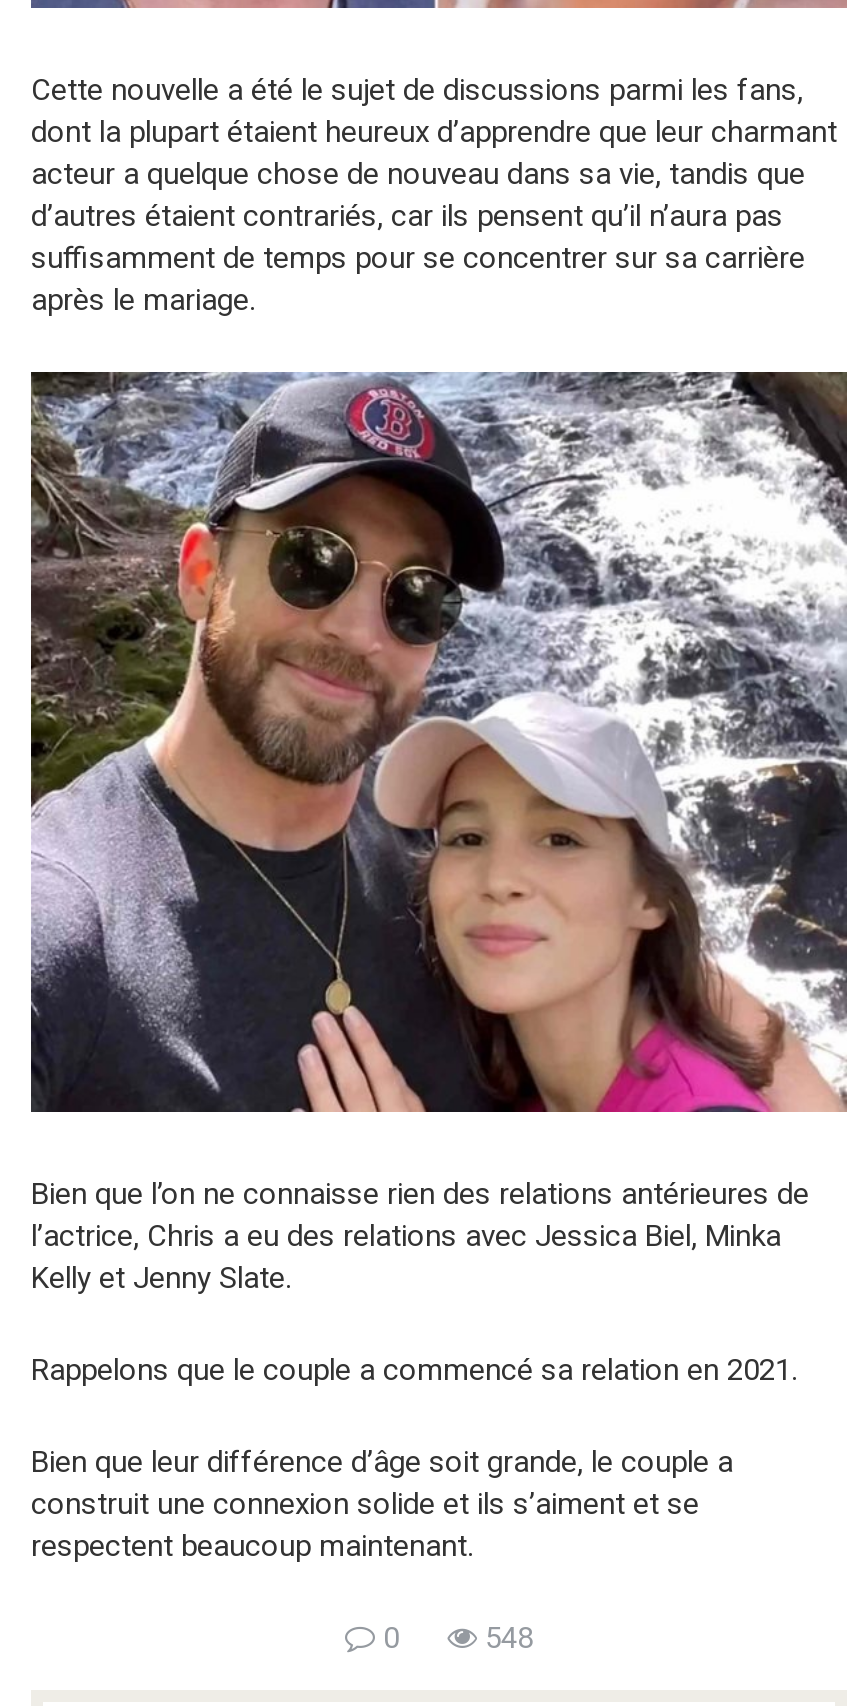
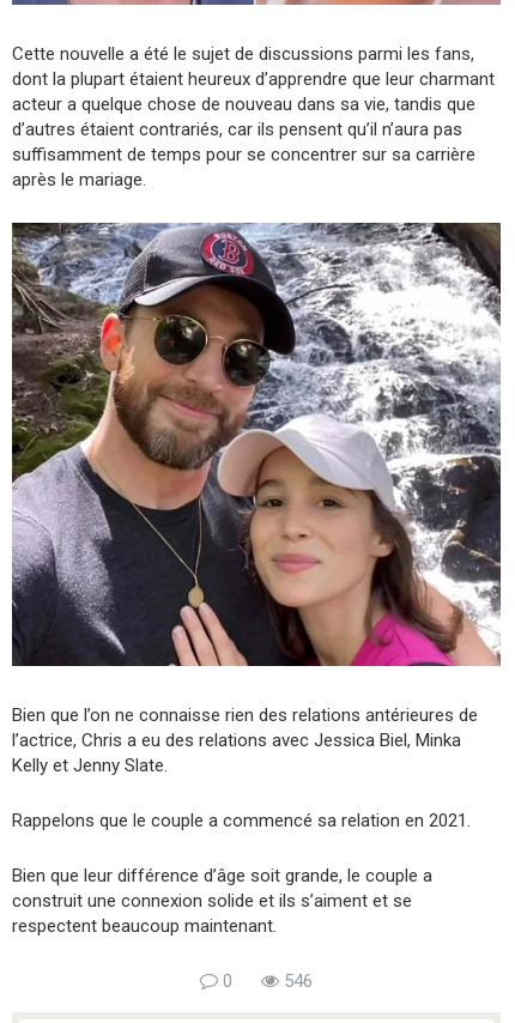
[477,1621,533,1657] 548 -> [279,971,313,992] 546

